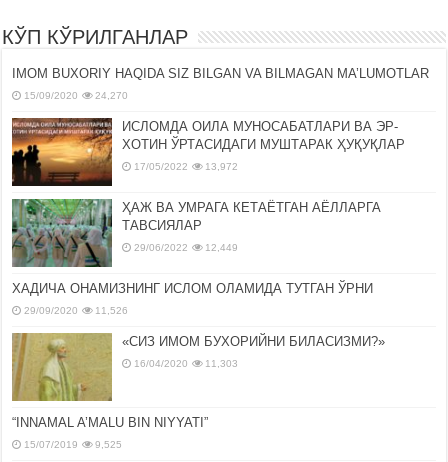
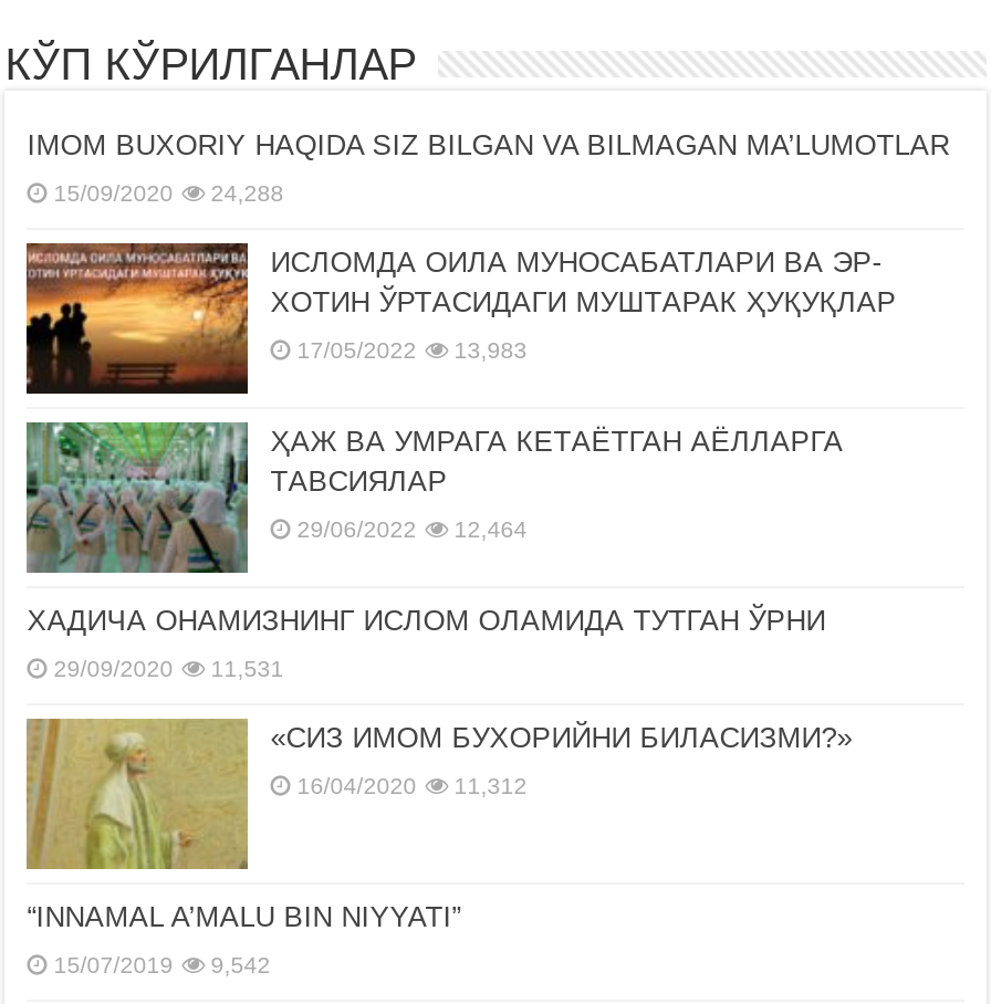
[24,90,128,101] 15/09/2020 24,270 -> [54,181,284,205] 15/09/2020 24,288
[134,161,238,172] 17/05/2022 13,972 -> [297,338,527,362] 17/05/2022 13,983
[134,242,238,253] 29/06/2022 12,449 -> [297,517,527,542] 29/06/2022 12,464
[24,305,128,316] 29/09/2020 11,526 -> [54,657,284,682] 29/09/2020 11,531
[134,358,238,369] 16/04/2020 11,303 -> [297,774,527,799] 16/04/2020 11,312
[24,439,122,450] 15/07/2019 9,525 -> [54,954,270,978] 15/07/2019 9,542

